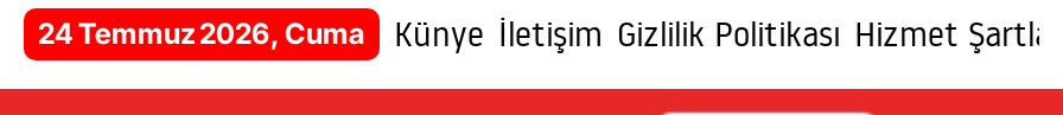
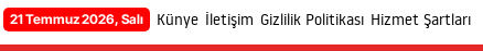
[38,16,365,51] 24 Temmuz 2026, Cuma -> [10,11,143,27] 21 Temmuz 2026, Salı

